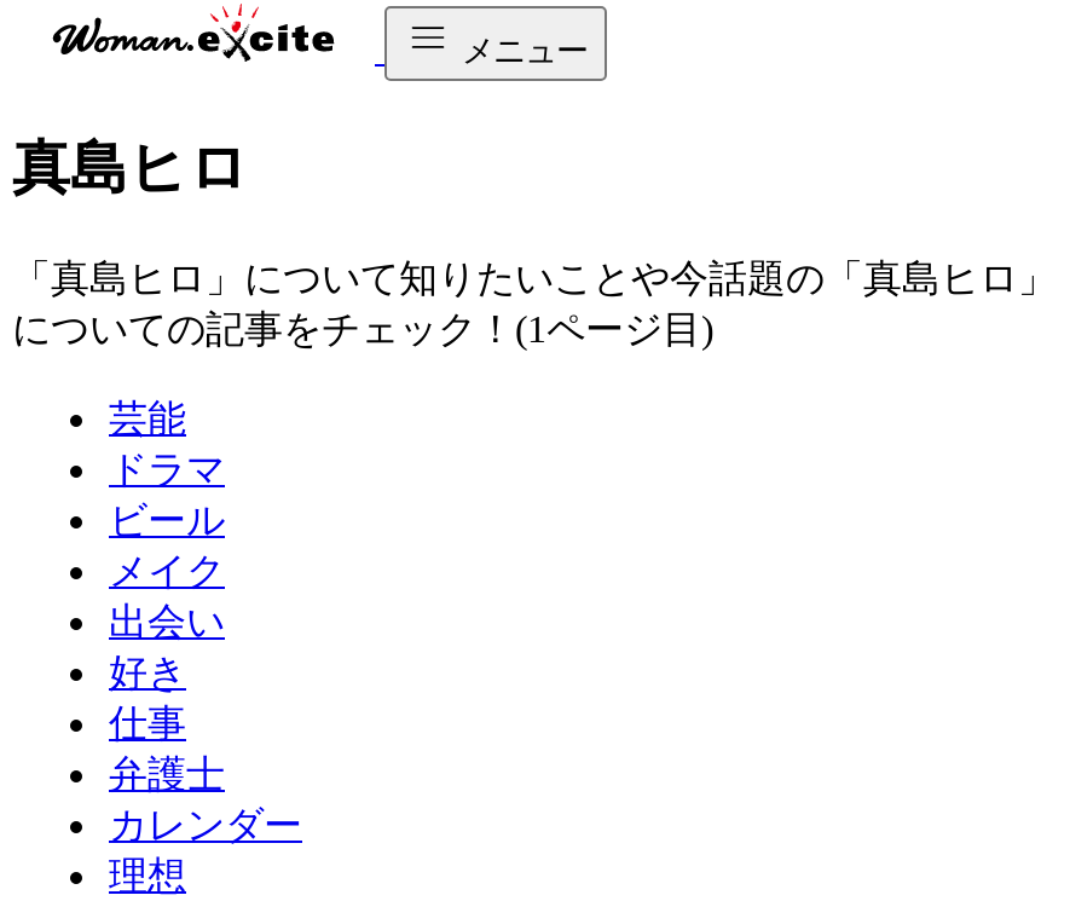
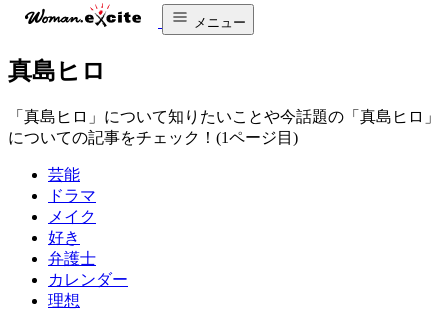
[109,499,225,540] ビール -> none
[109,601,225,642] 出会い -> none
[109,702,186,743] 仕事 -> none

